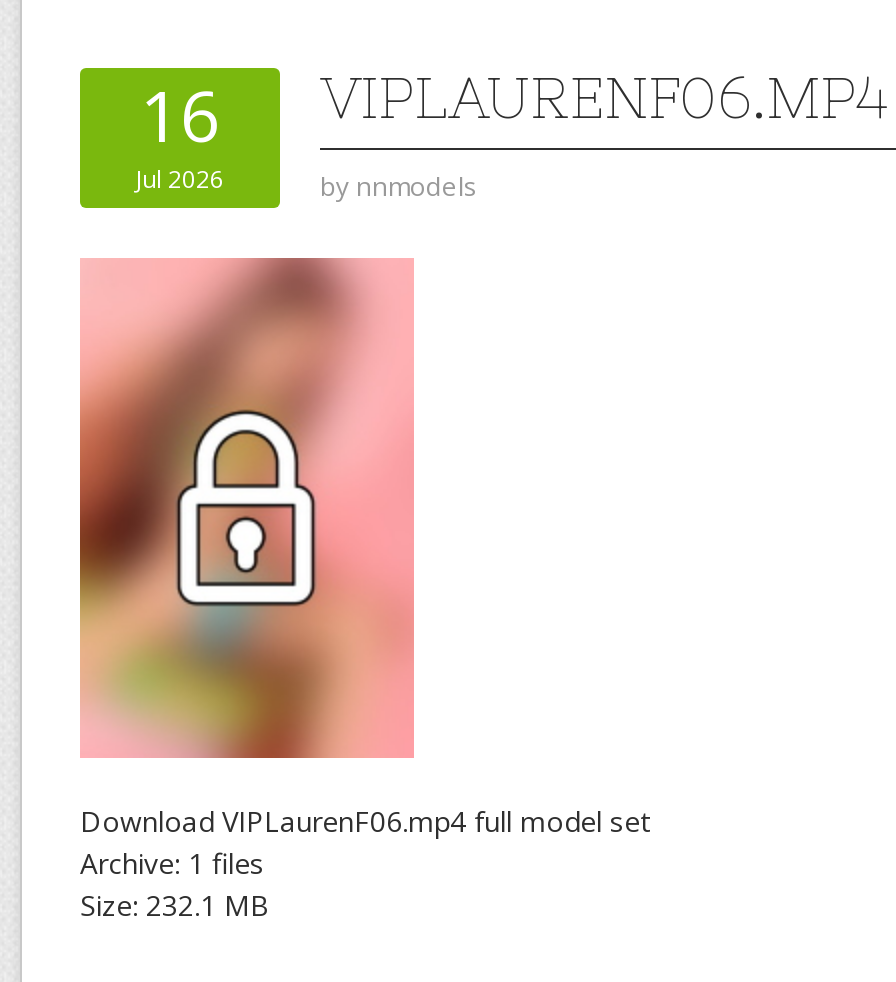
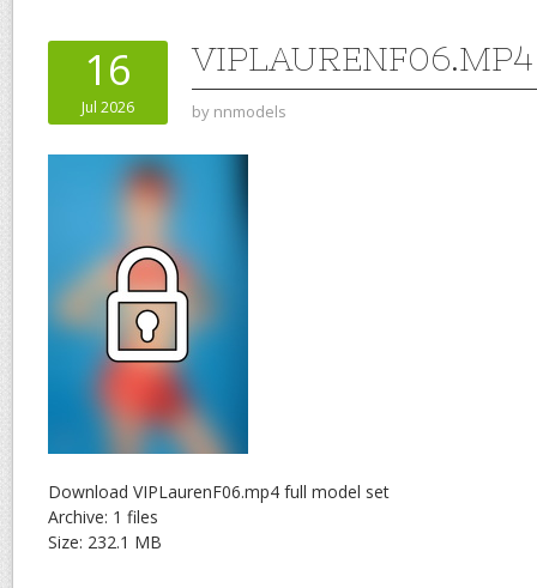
[78,256,414,760] [image] -> [47,153,249,455] [image]

